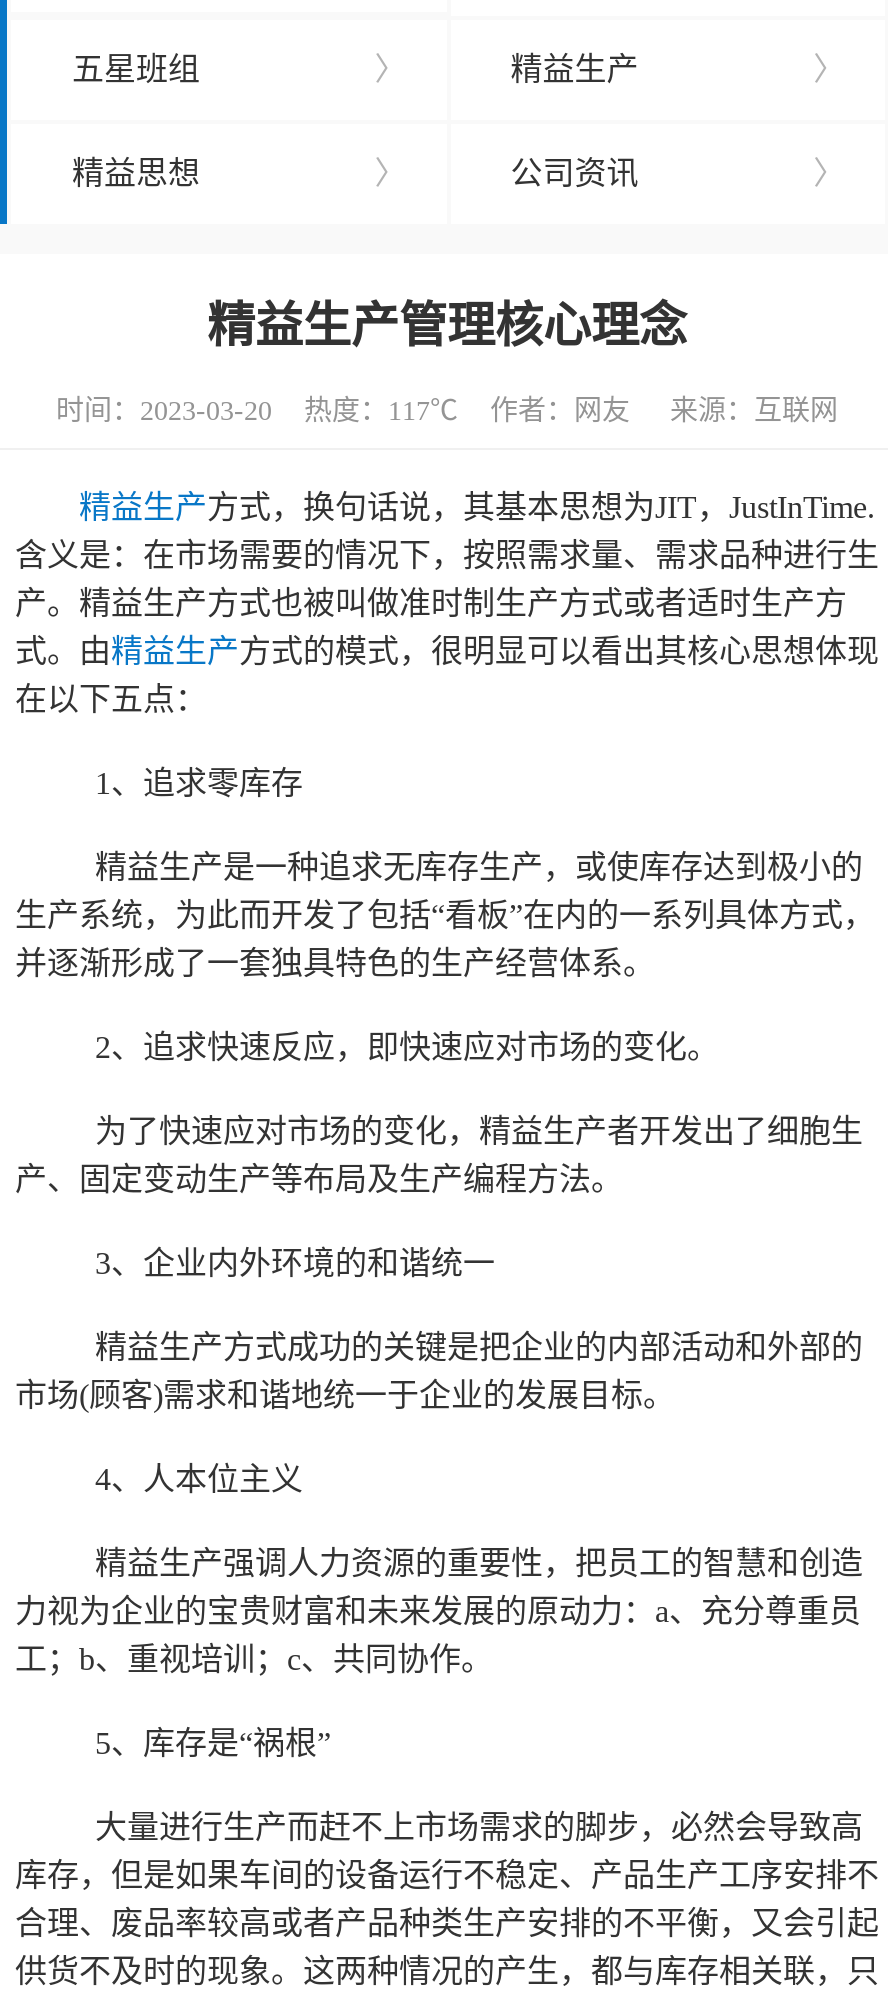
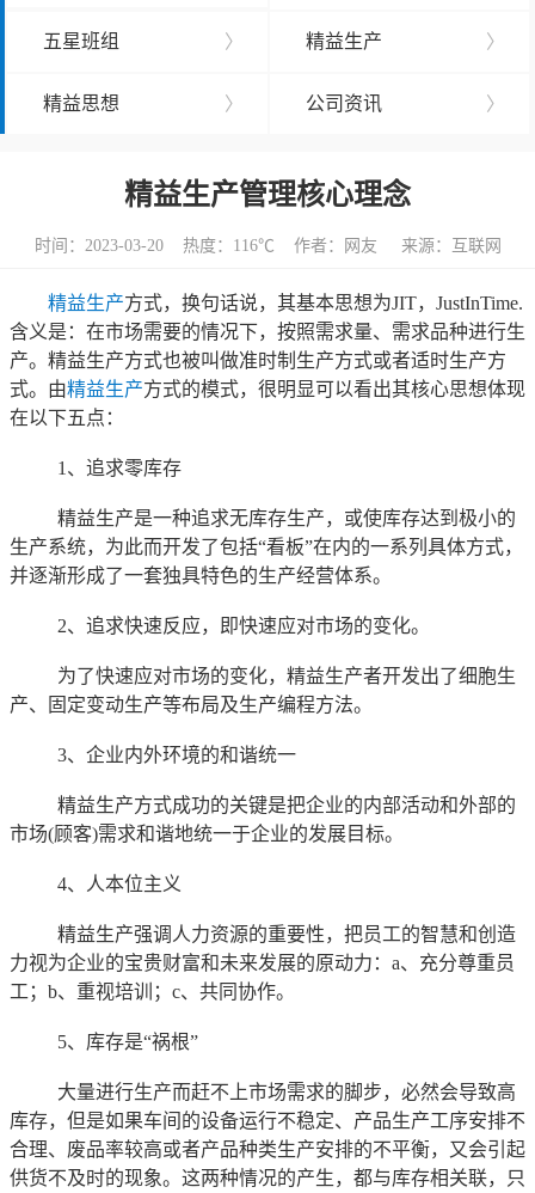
[56,395,838,425] 时间：2023-03-20 热度：117℃ 作者：网友 来源：互联网 -> [34,236,501,254] 时间：2023-03-20 热度：116℃ 作者：网友 来源：互联网

